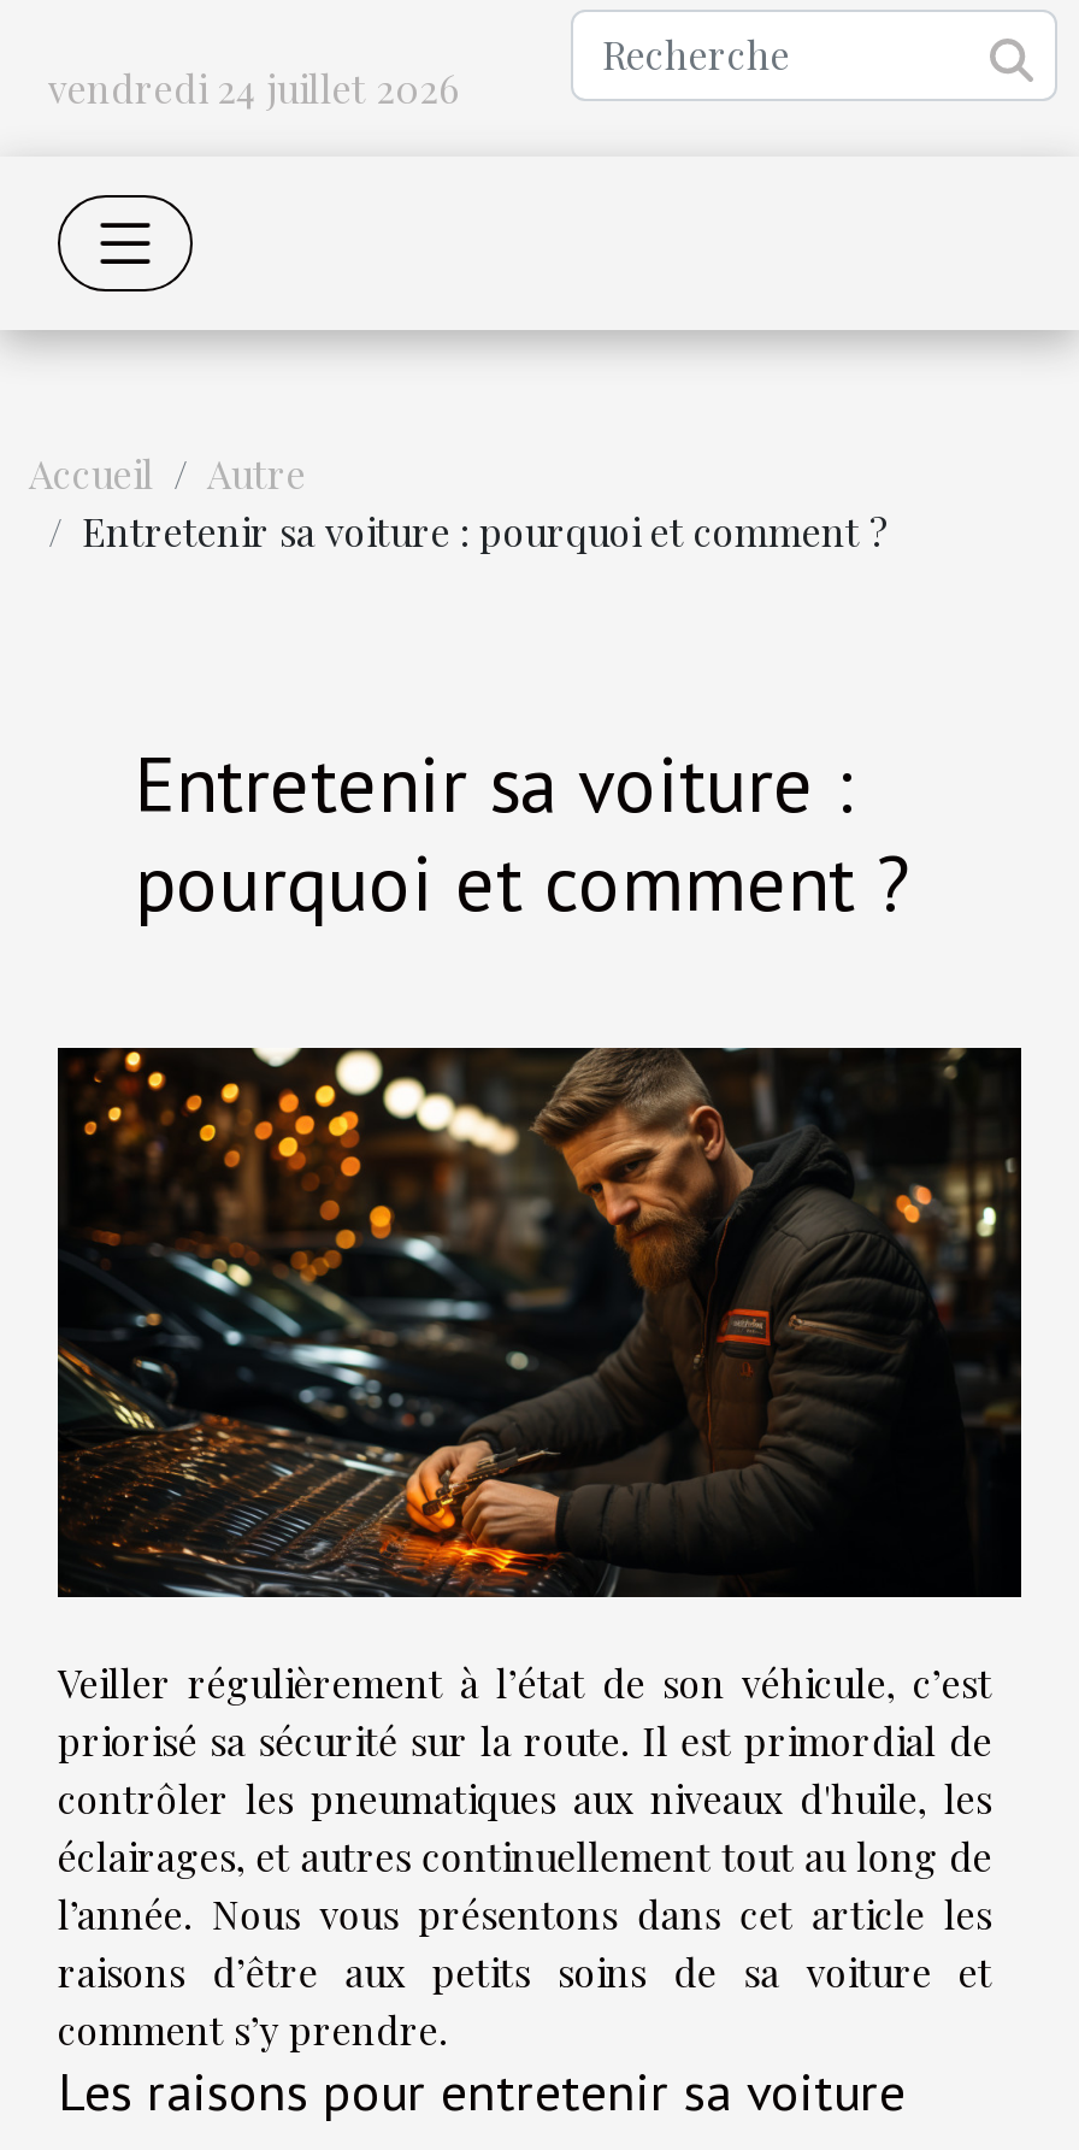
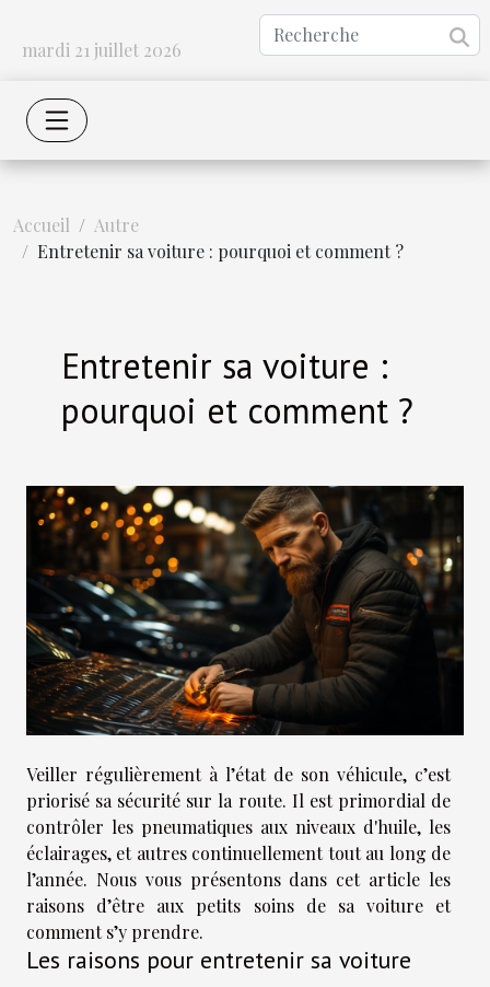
[48,63,460,113] vendredi 24 juillet 2026 -> [22,38,182,61] mardi 21 juillet 2026

